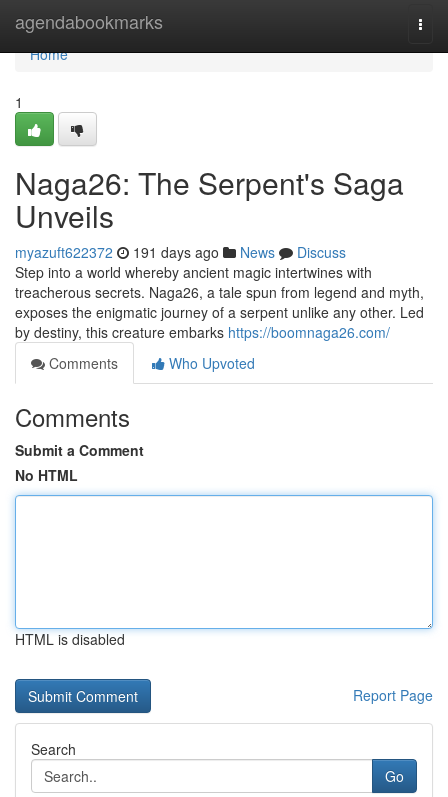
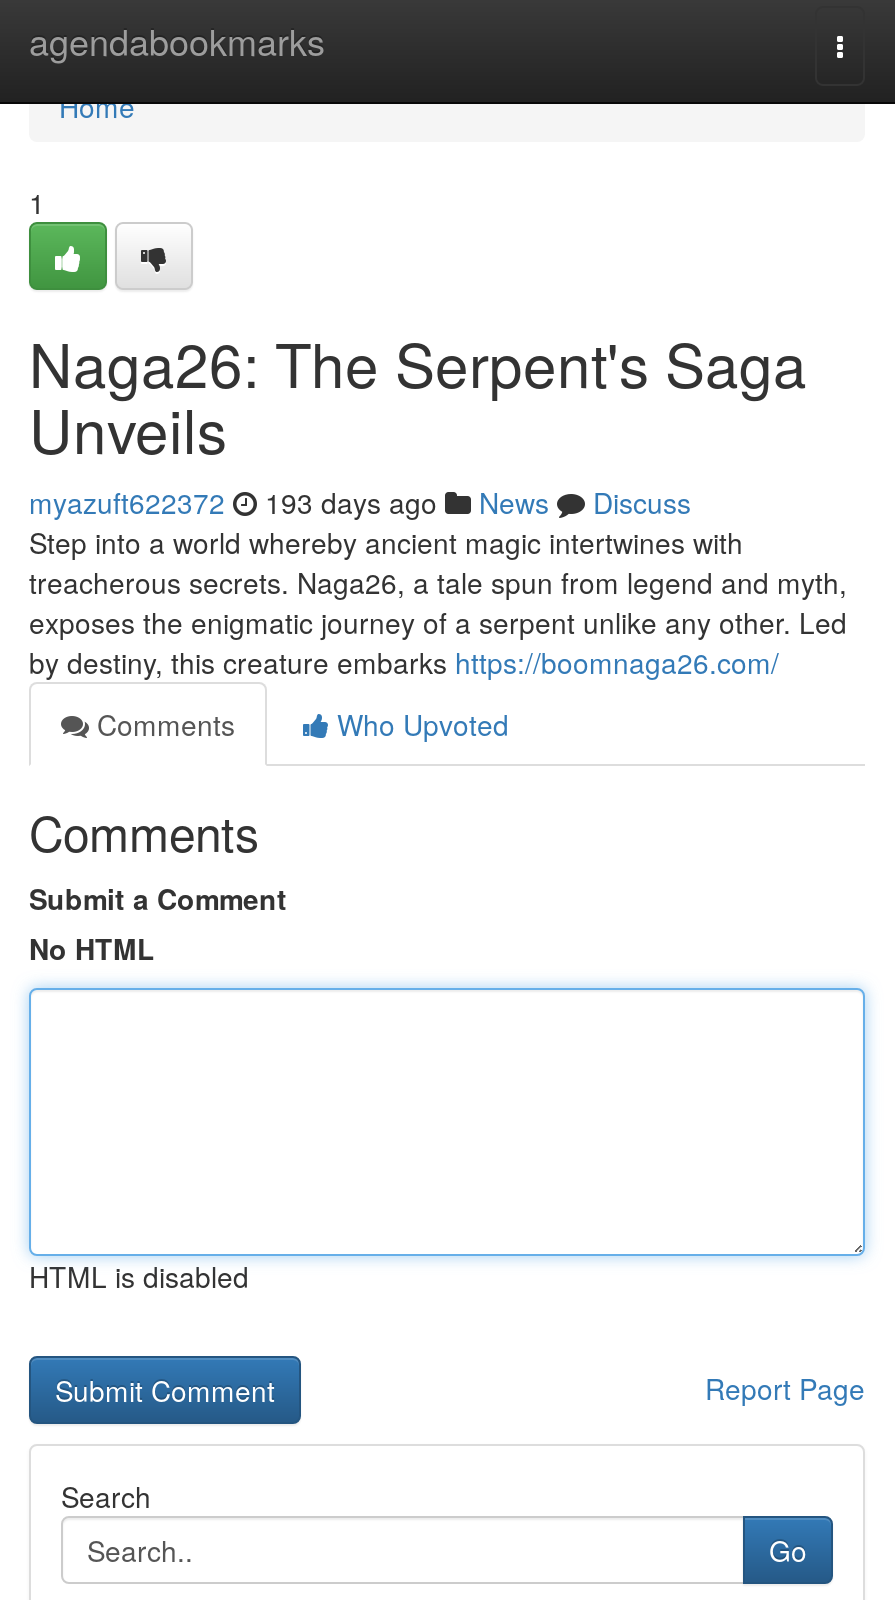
[15,242,346,262] myazuft622372 191 days ago News Discuss -> [29,482,691,522] myazuft622372 193 days ago News Discuss

